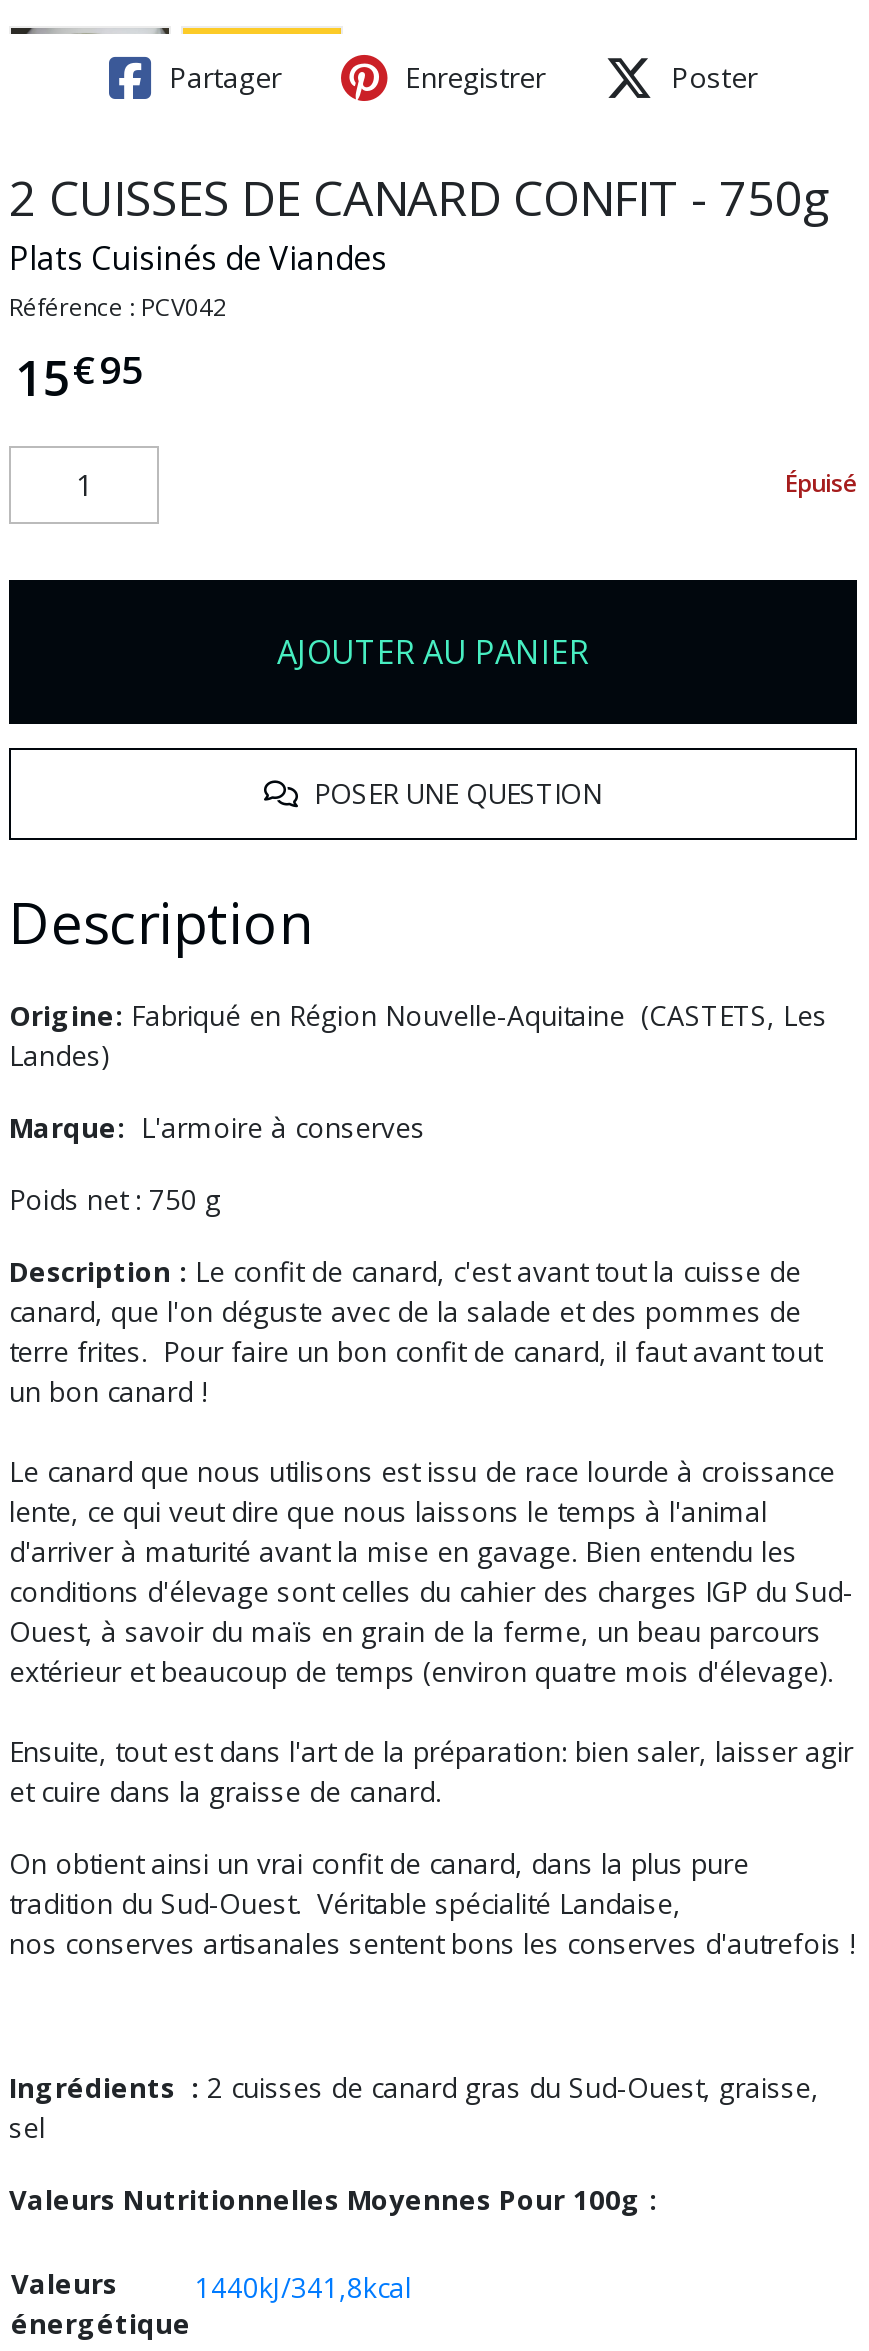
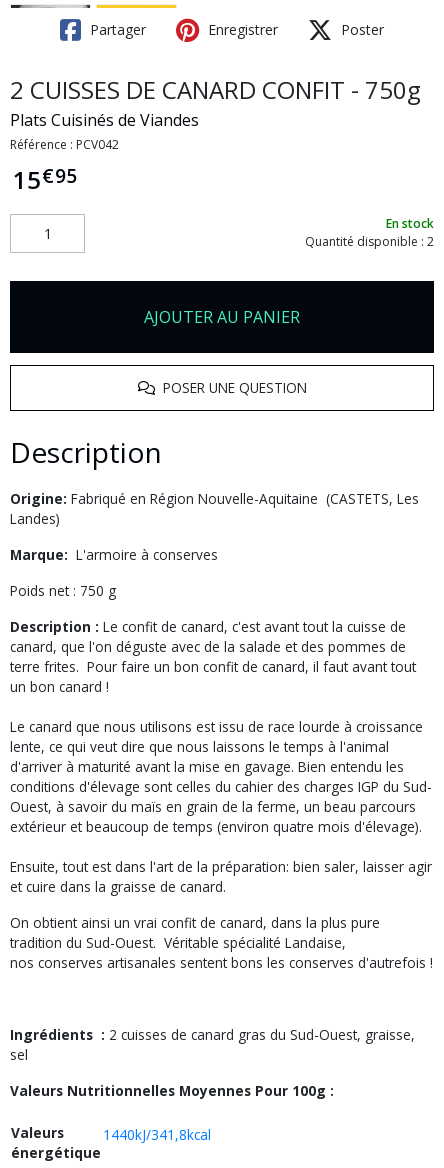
[785,467,857,501] Épuisé -> [305,215,434,250] En stock | Quantité disponible : 2

